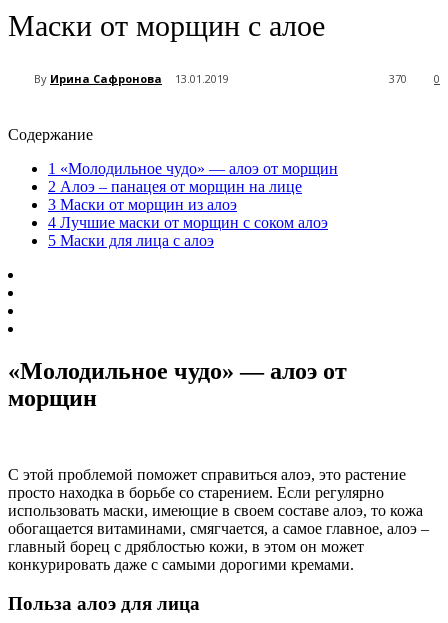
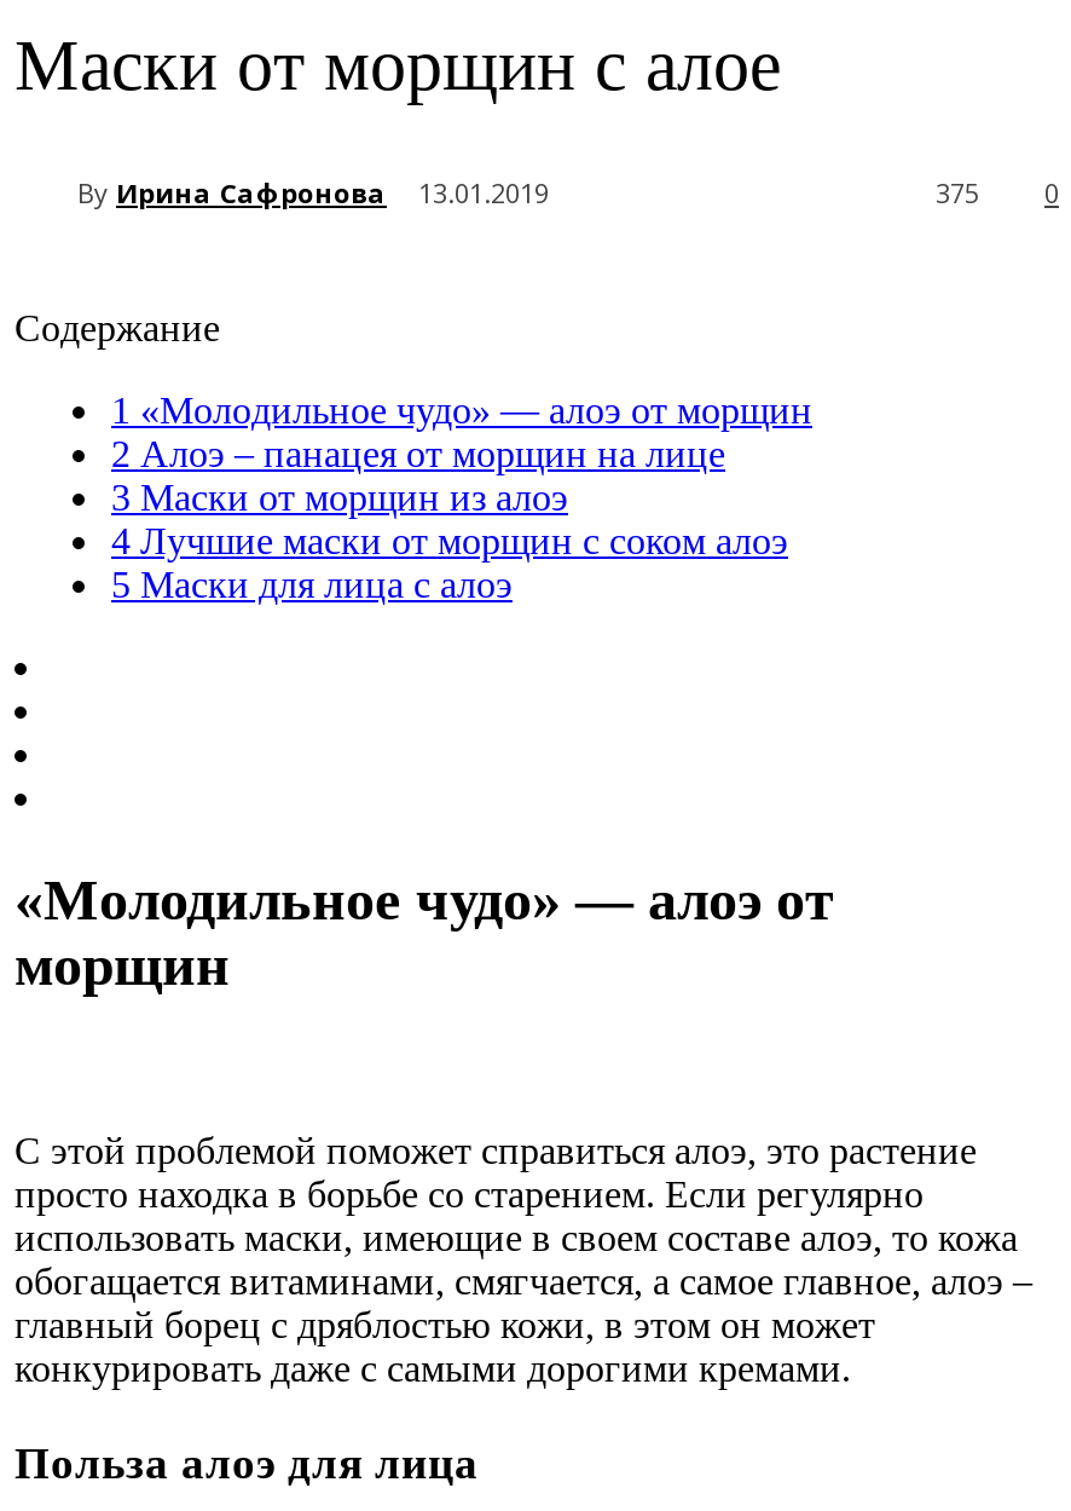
[389,71,440,86] 370 0 -> [936,174,1059,211] 375 0

